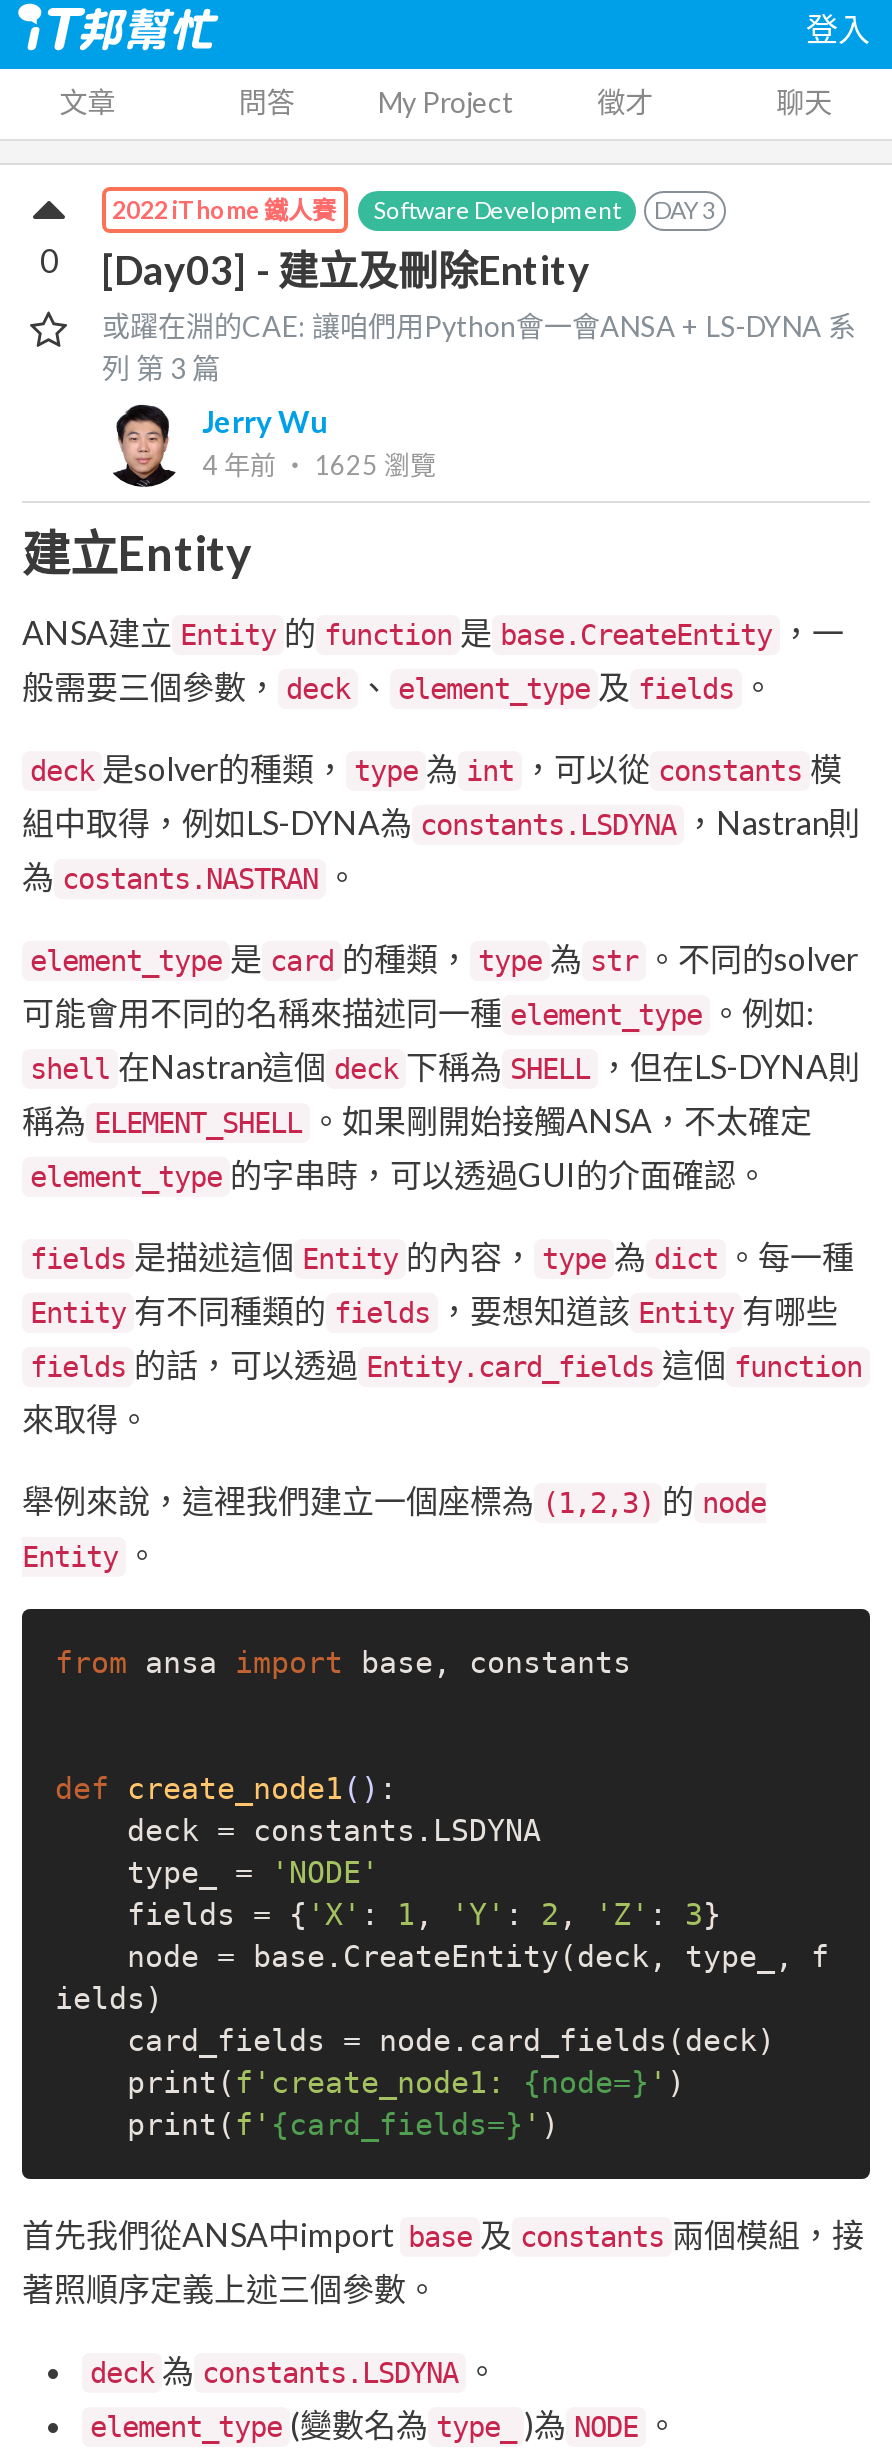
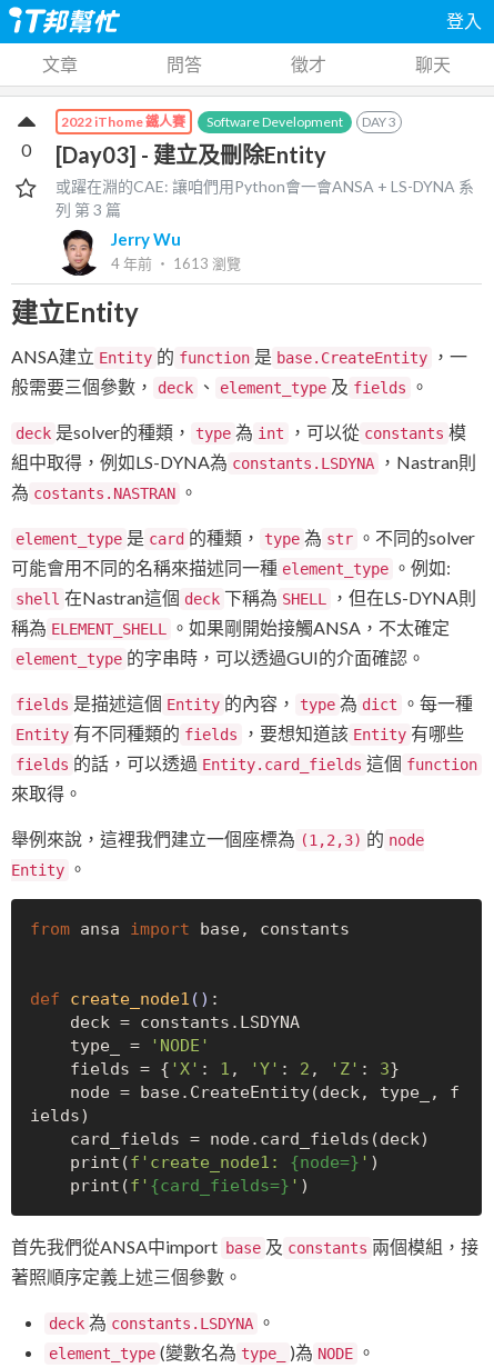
[378,85,514,119] My Project -> none
[202,450,436,482] 4 年前‧ 1625瀏覽 -> [111,255,241,273] 4 年前‧ 1613瀏覽

